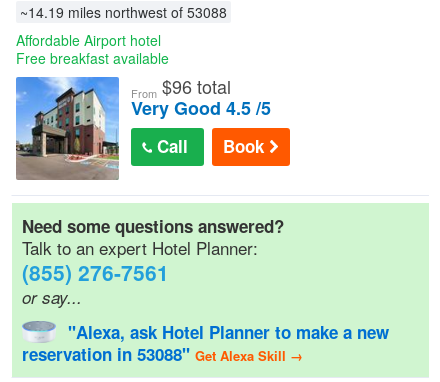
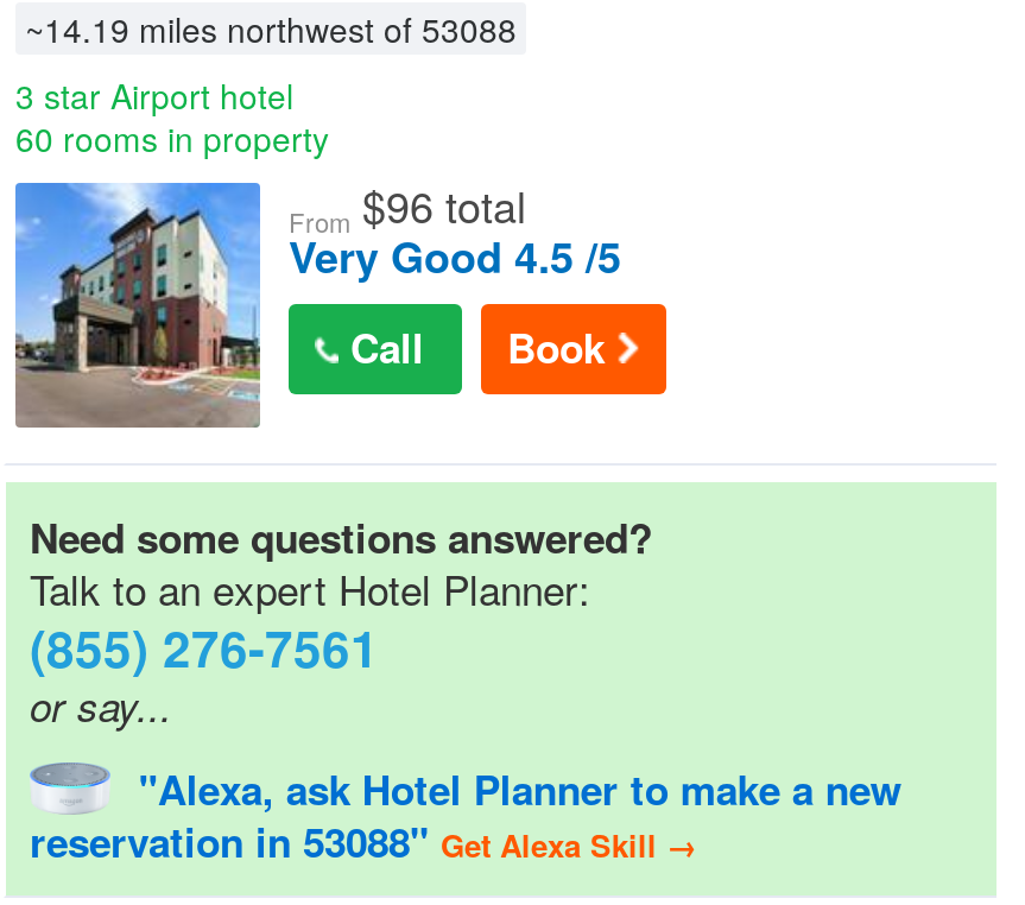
[16,30,169,68] Affordable Airport hotel | Free breakfast available -> [15,71,329,162] 3 star Airport hotel | 60 rooms in property

